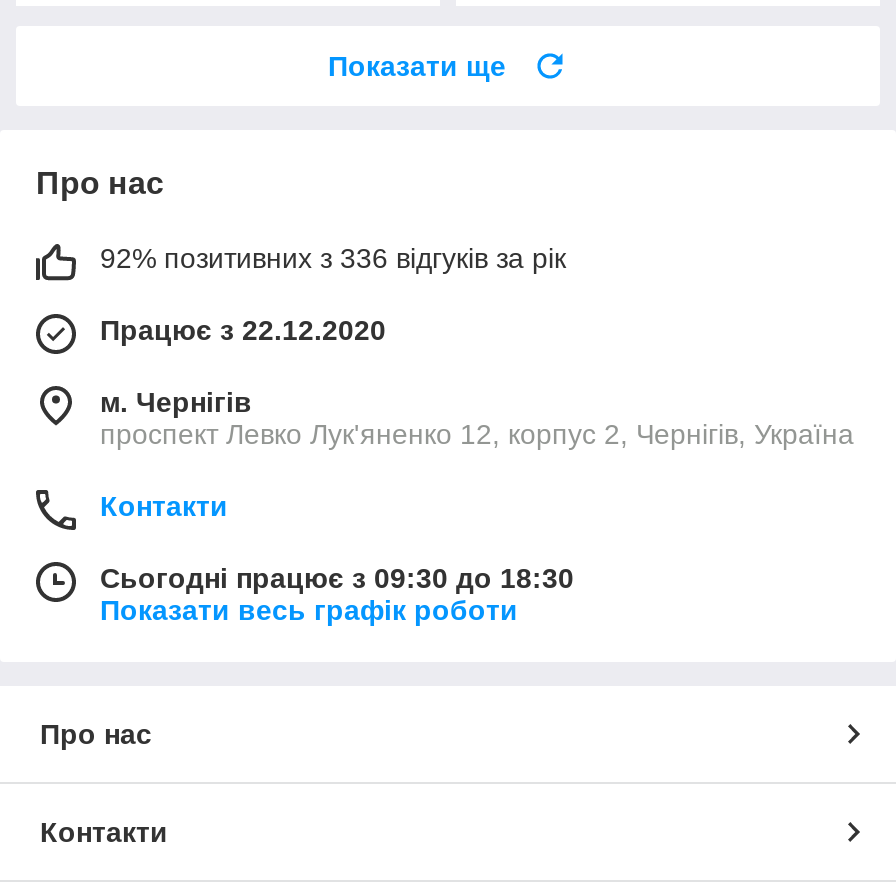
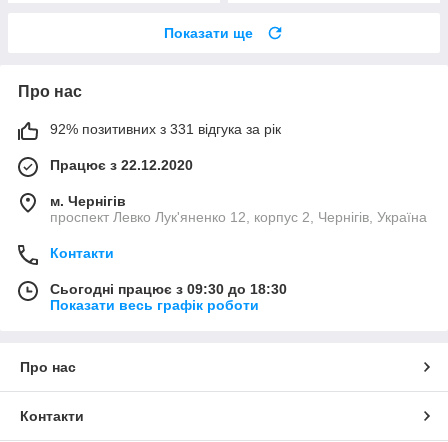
[100,242,566,274] 92% позитивних з 336 відгуків за рік -> [50,121,281,137] 92% позитивних з 331 відгука за рік

